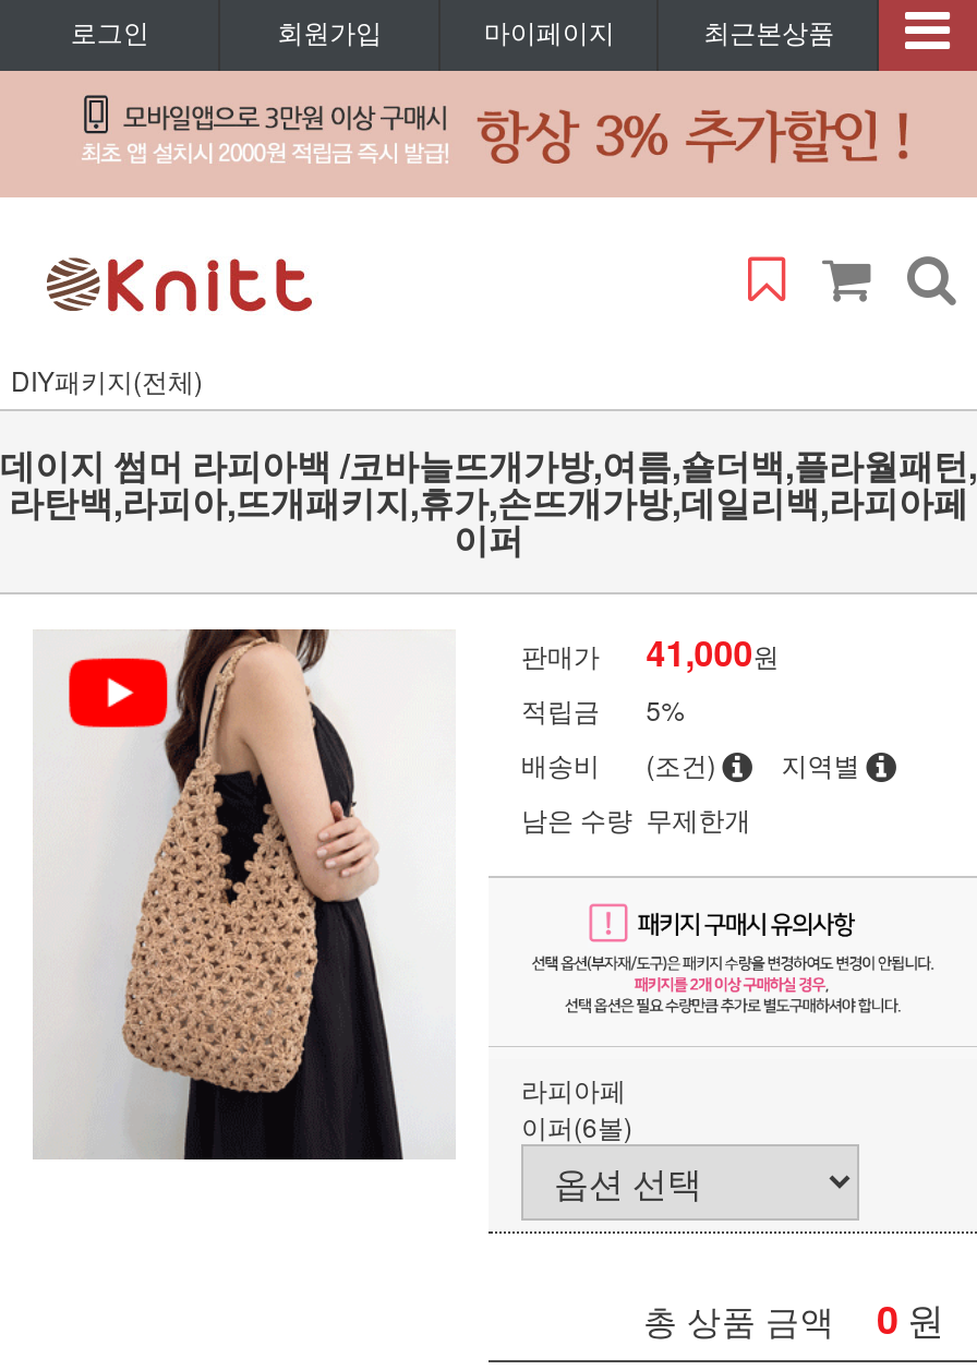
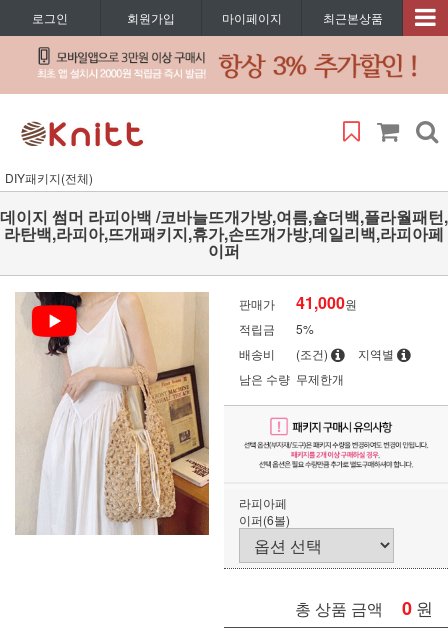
[39,627,456,1162] [image] -> [16,291,210,536] [image]

